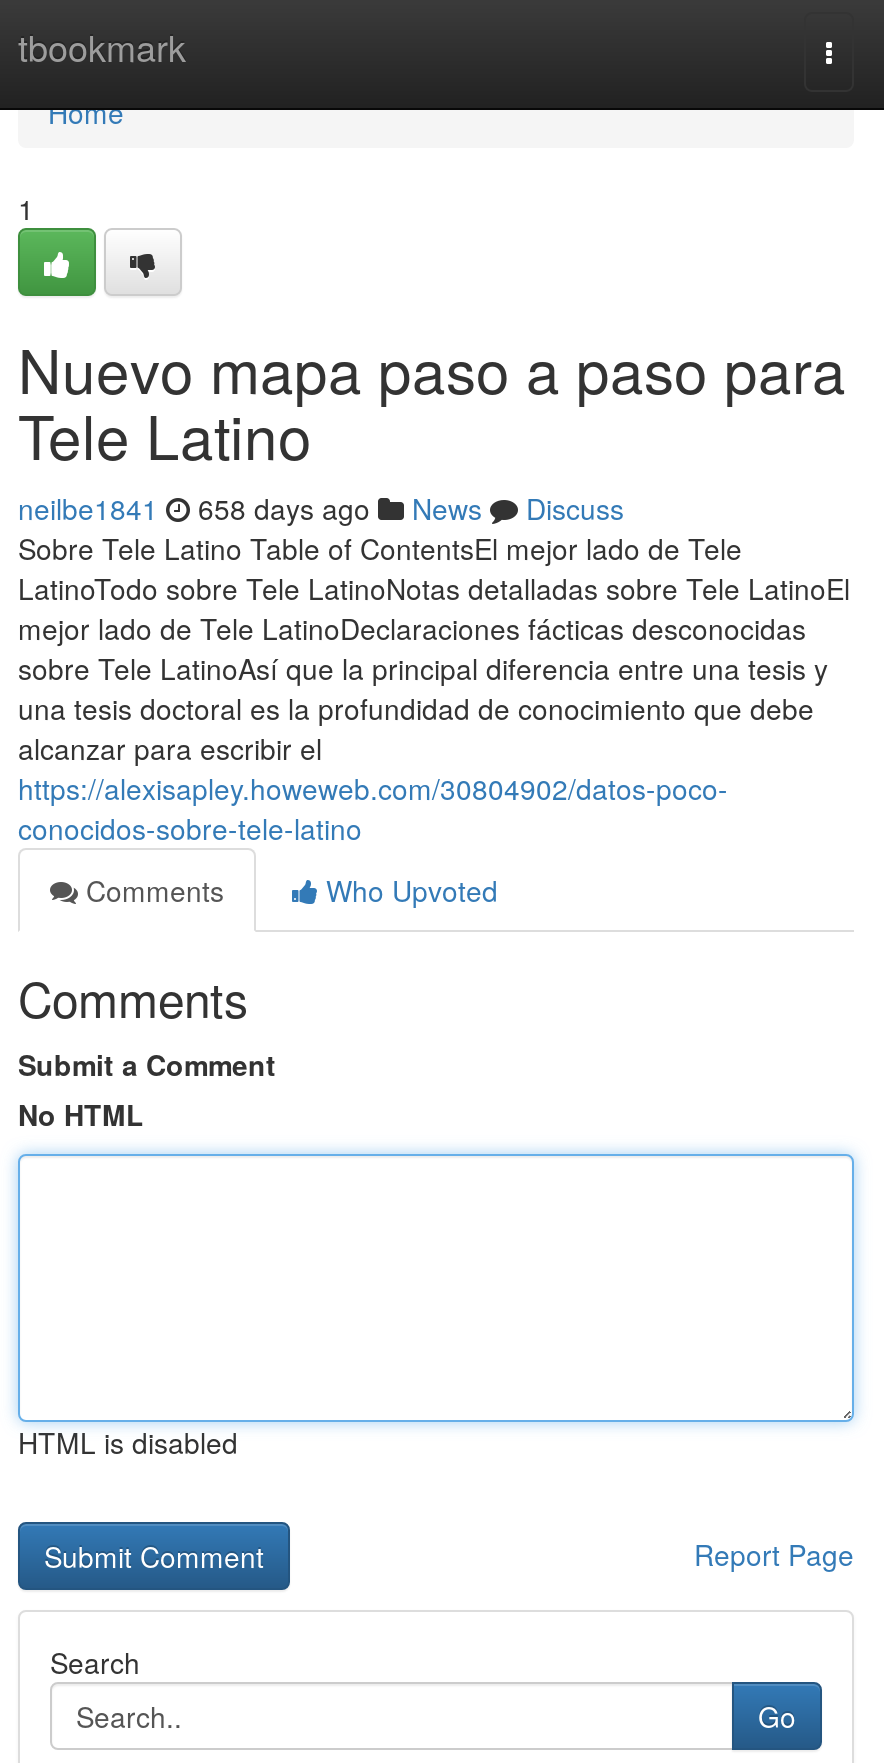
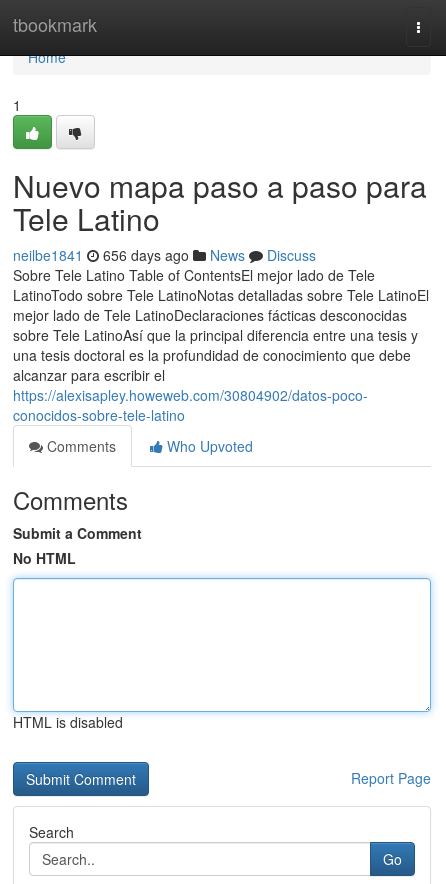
[18,488,624,528] neilbe1841 658 days ago News Discuss -> [13,245,316,265] neilbe1841 656 days ago News Discuss

